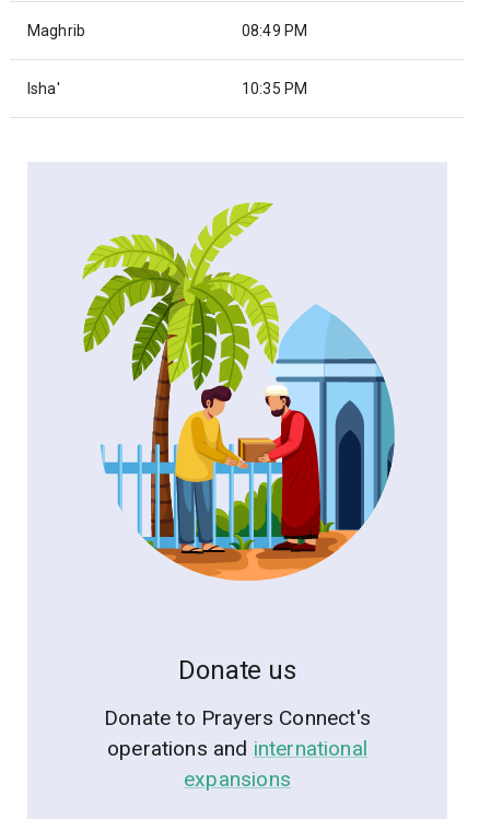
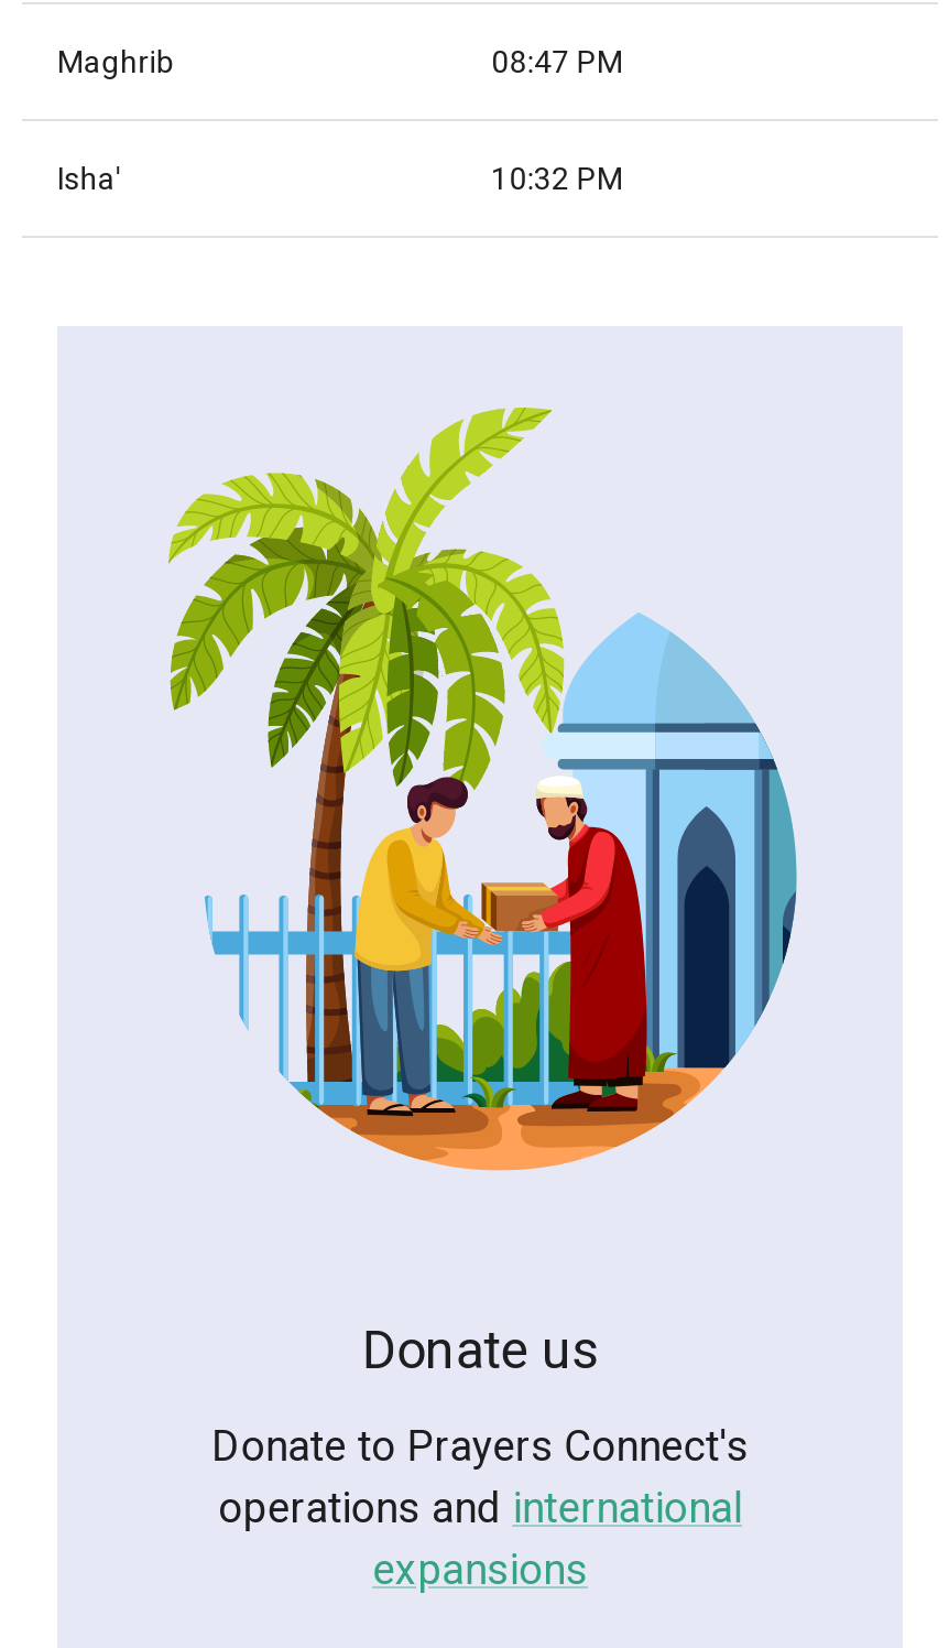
[242,22,308,39] 08:49 PM -> [491,44,624,79] 08:47 PM
[242,80,308,97] 10:35 PM -> [491,161,624,196] 10:32 PM

